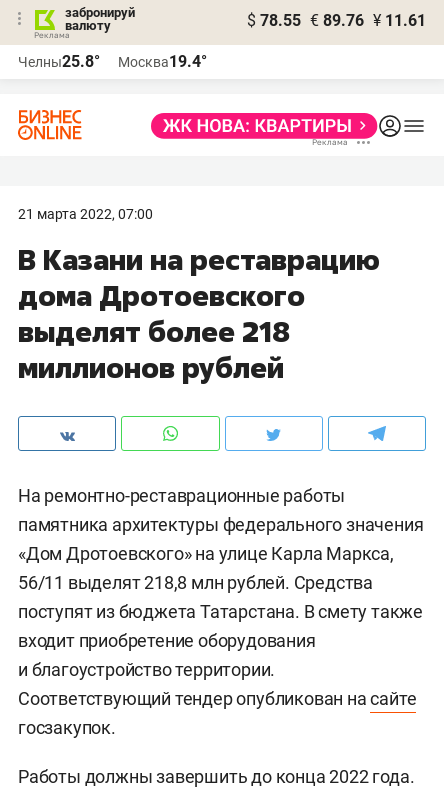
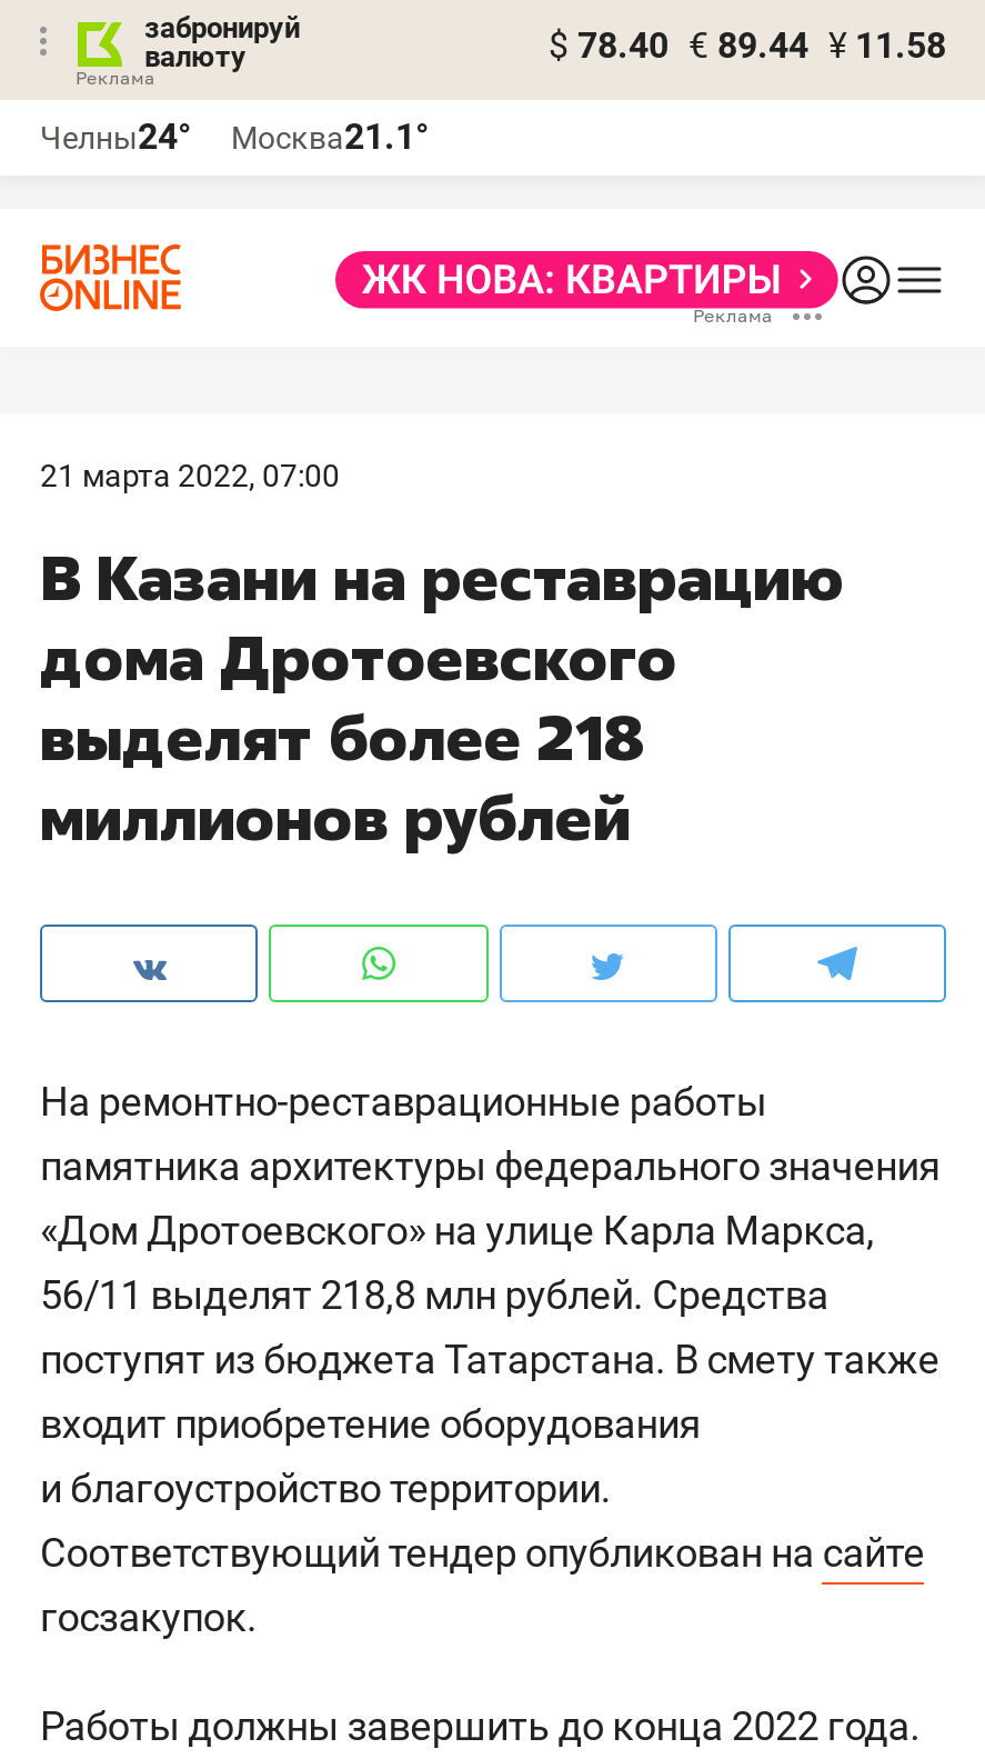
[247,11,426,30] $ 78.55 € 89.76 ¥ 11.61 -> [549,24,946,67] $ 78.40 € 89.44 ¥ 11.58
[18,52,100,71] Челны25.8° -> [40,116,191,158] Челны24°
[118,52,207,71] Москва19.4° -> [231,116,429,158] Москва21.1°

